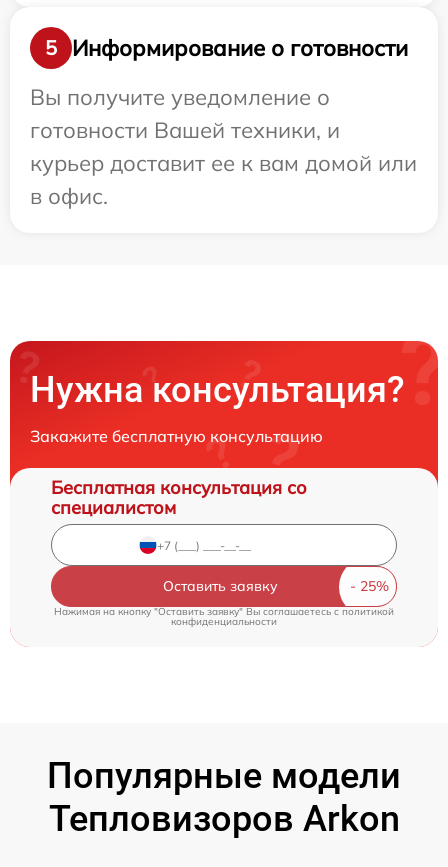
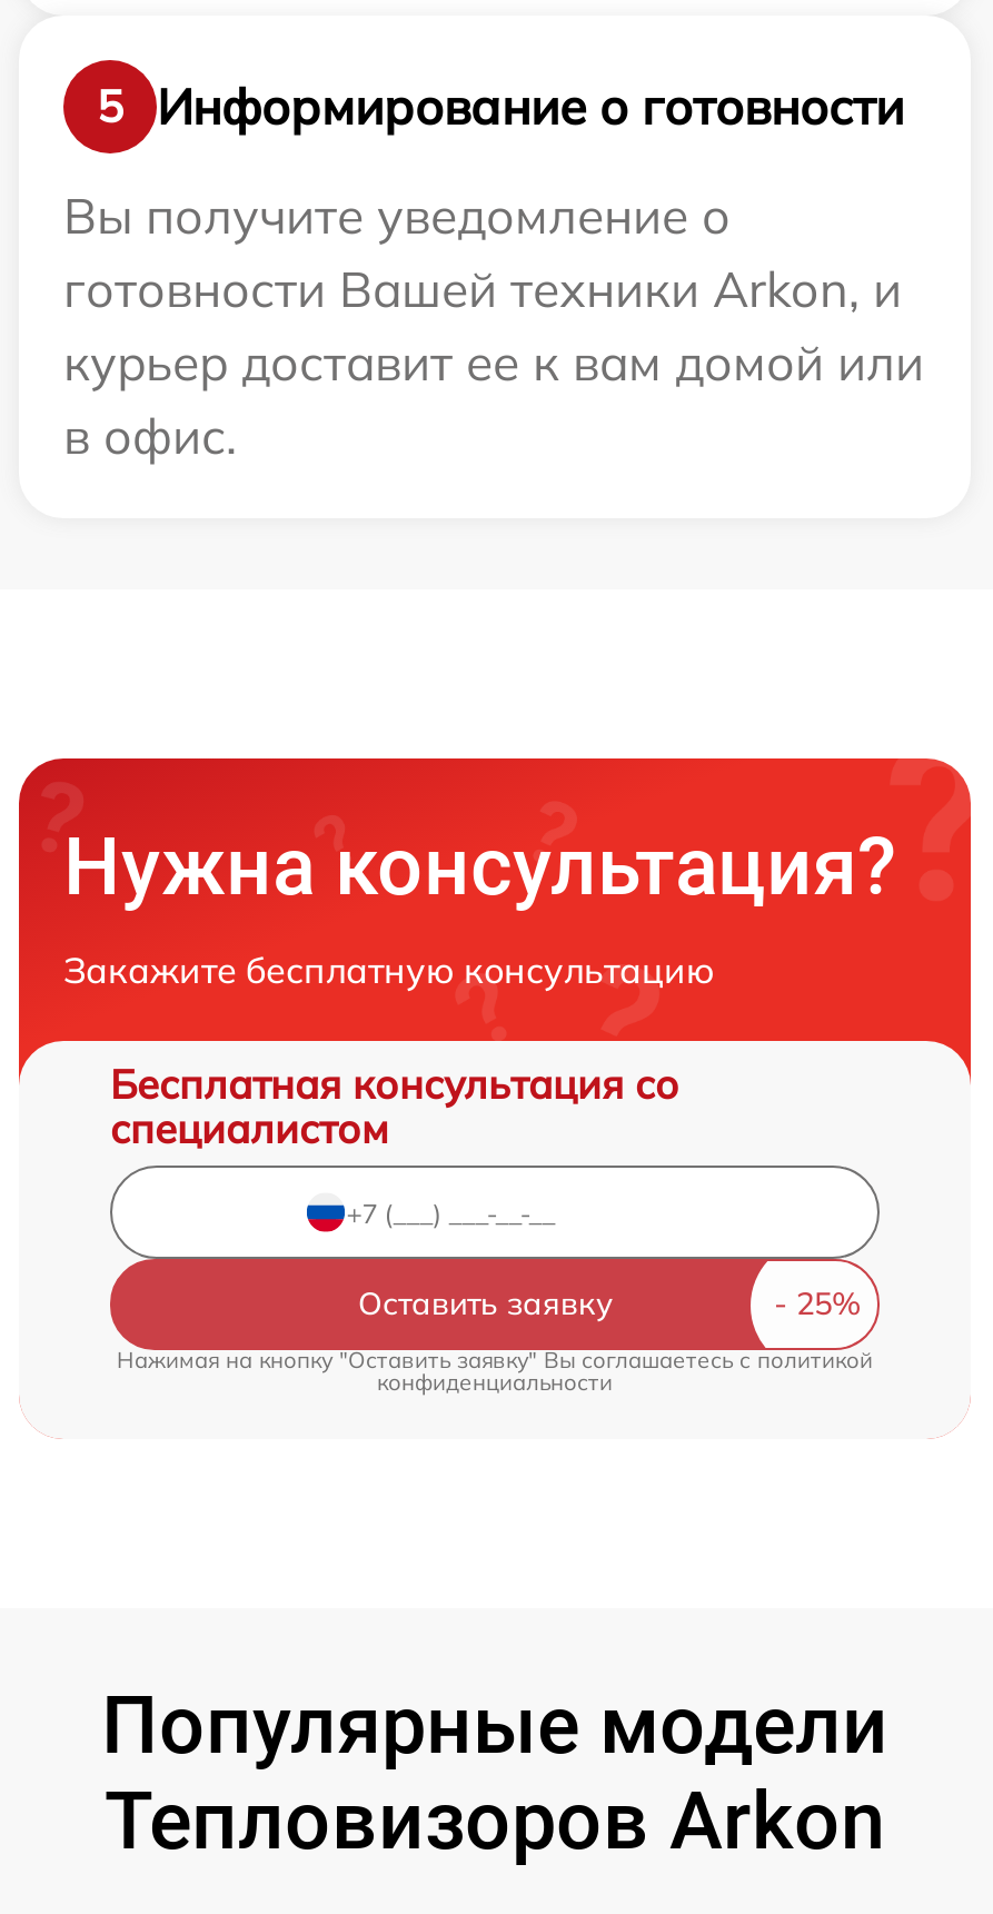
[30,116,340,144] готовности Вашей техники, и -> [63,259,902,321] готовности Вашей техники Arkon, и

